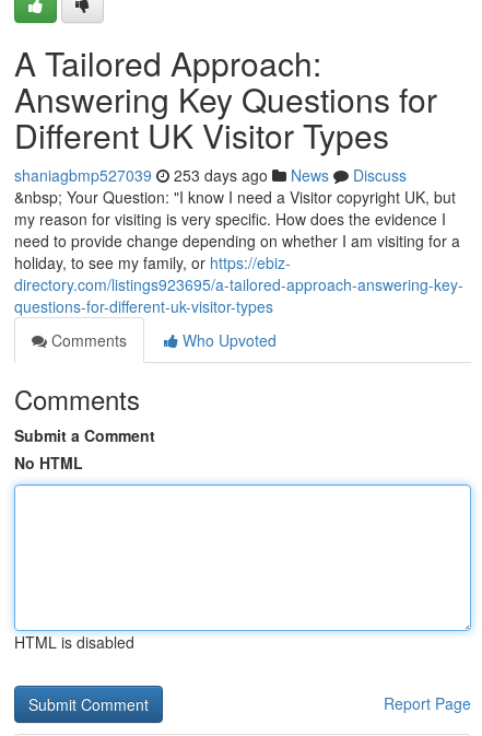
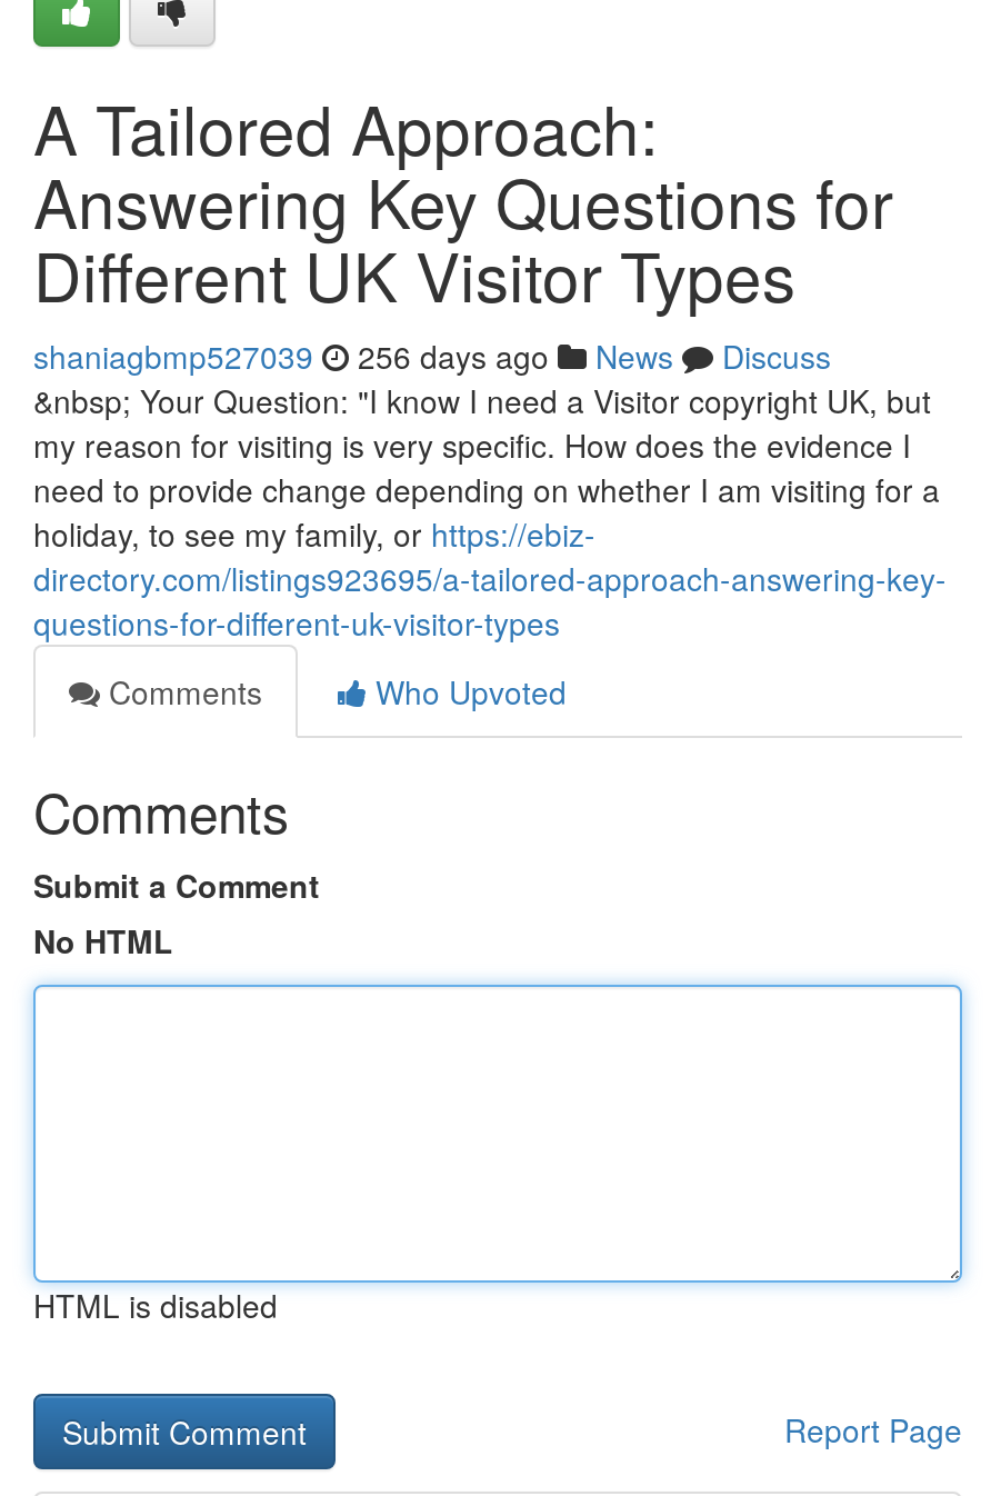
[14,164,407,186] shaniagbmp527039 253 days ago News Discuss -> [33,333,831,378] shaniagbmp527039 256 days ago News Discuss

